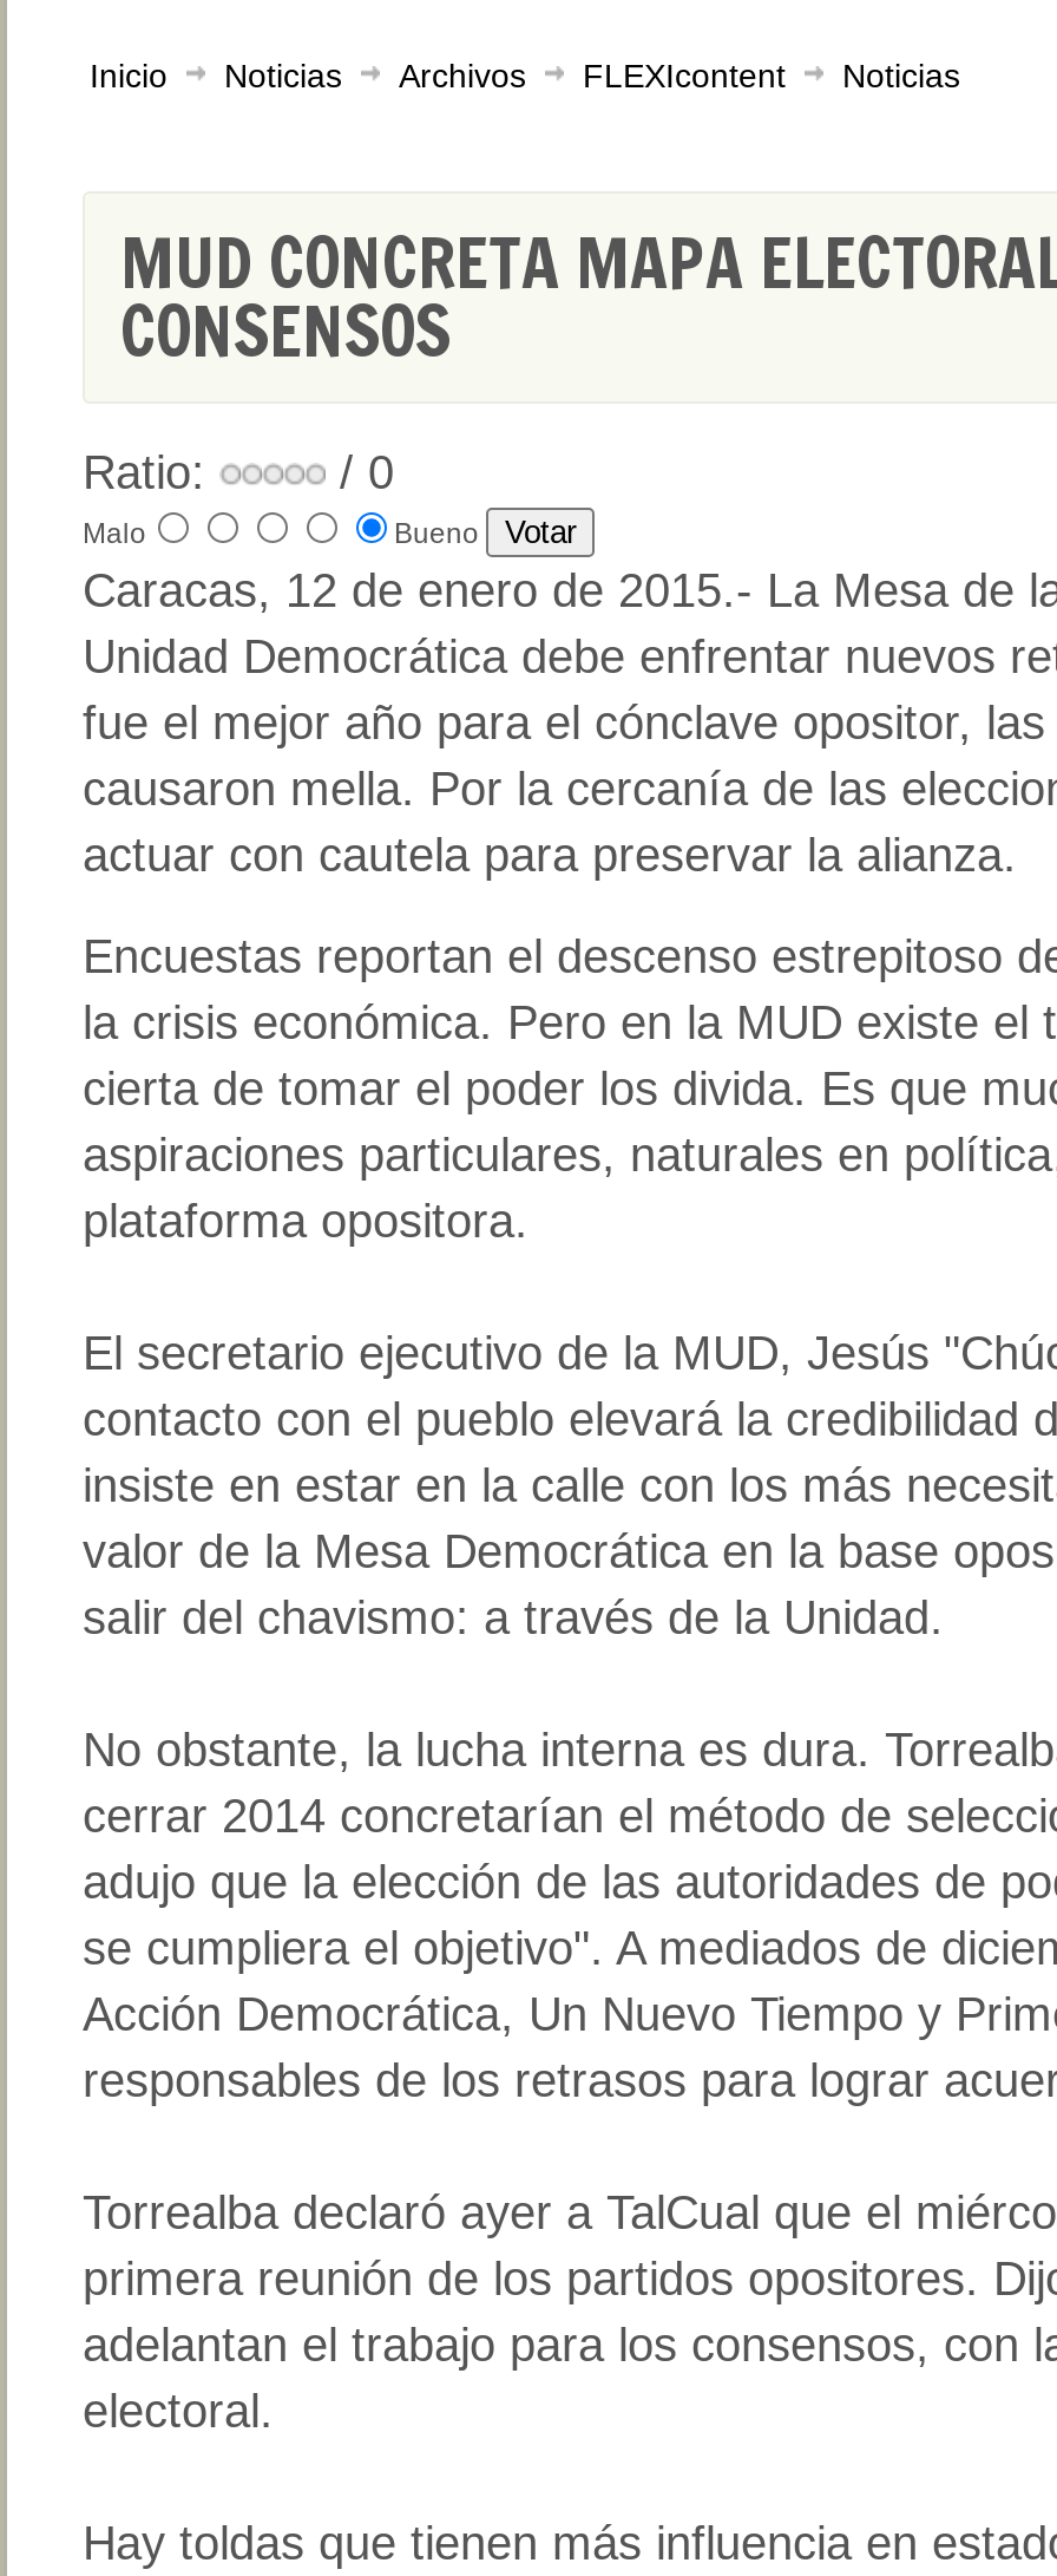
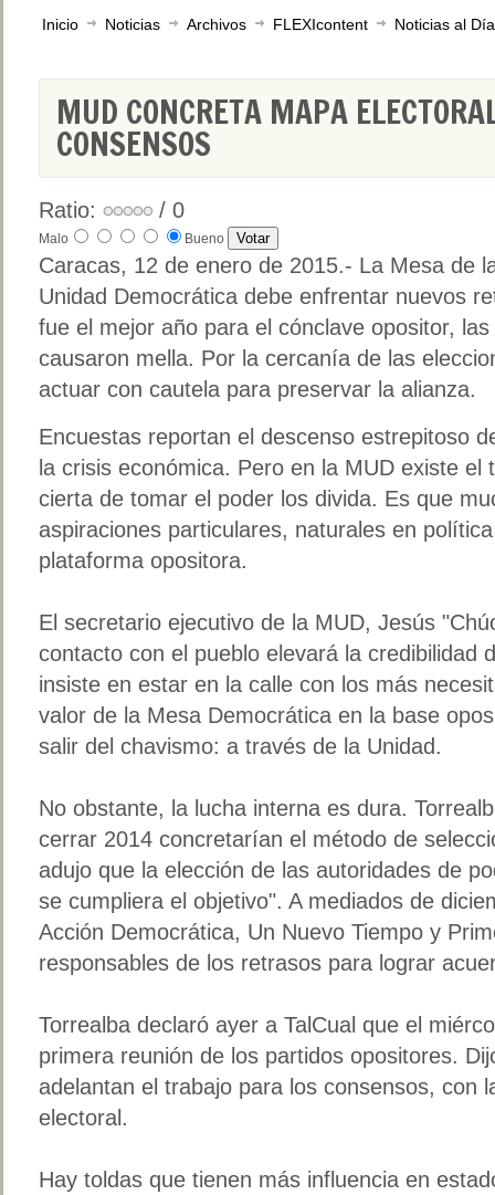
[842,57,960,94] Noticias -> [394,15,495,33] Noticias al Día

